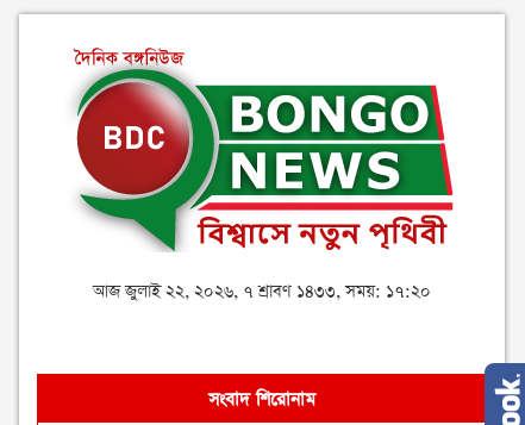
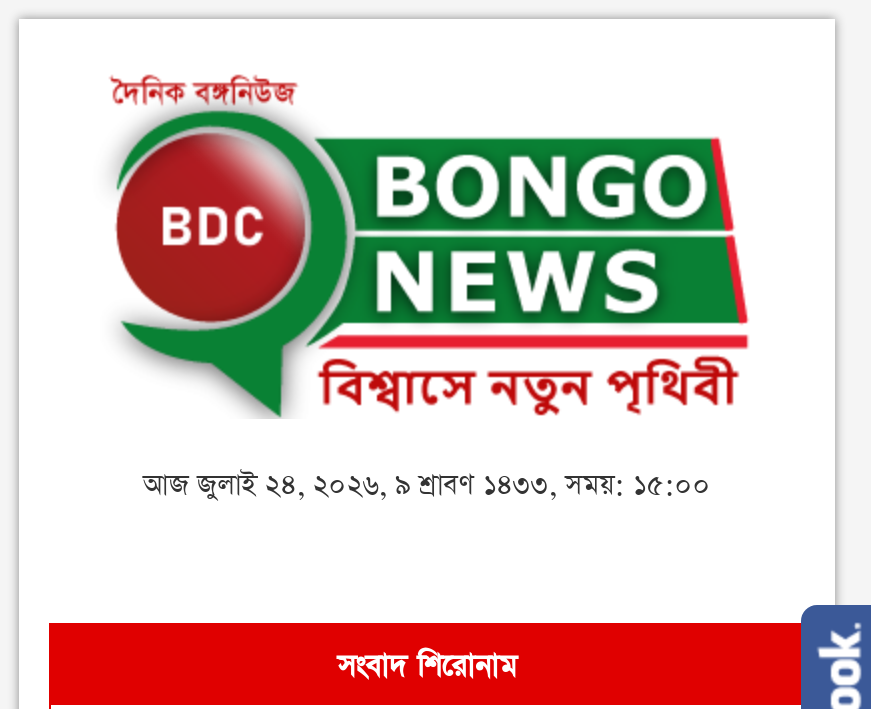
[93,281,431,304] আজ জুলাই ২২, ২০২৬, ৭ শ্রাবণ ১৪৩৩, সময়: ১৭:২০ -> [143,467,711,505] আজ জুলাই ২৪, ২০২৬, ৯ শ্রাবণ ১৪৩৩, সময়: ১৫:০০

